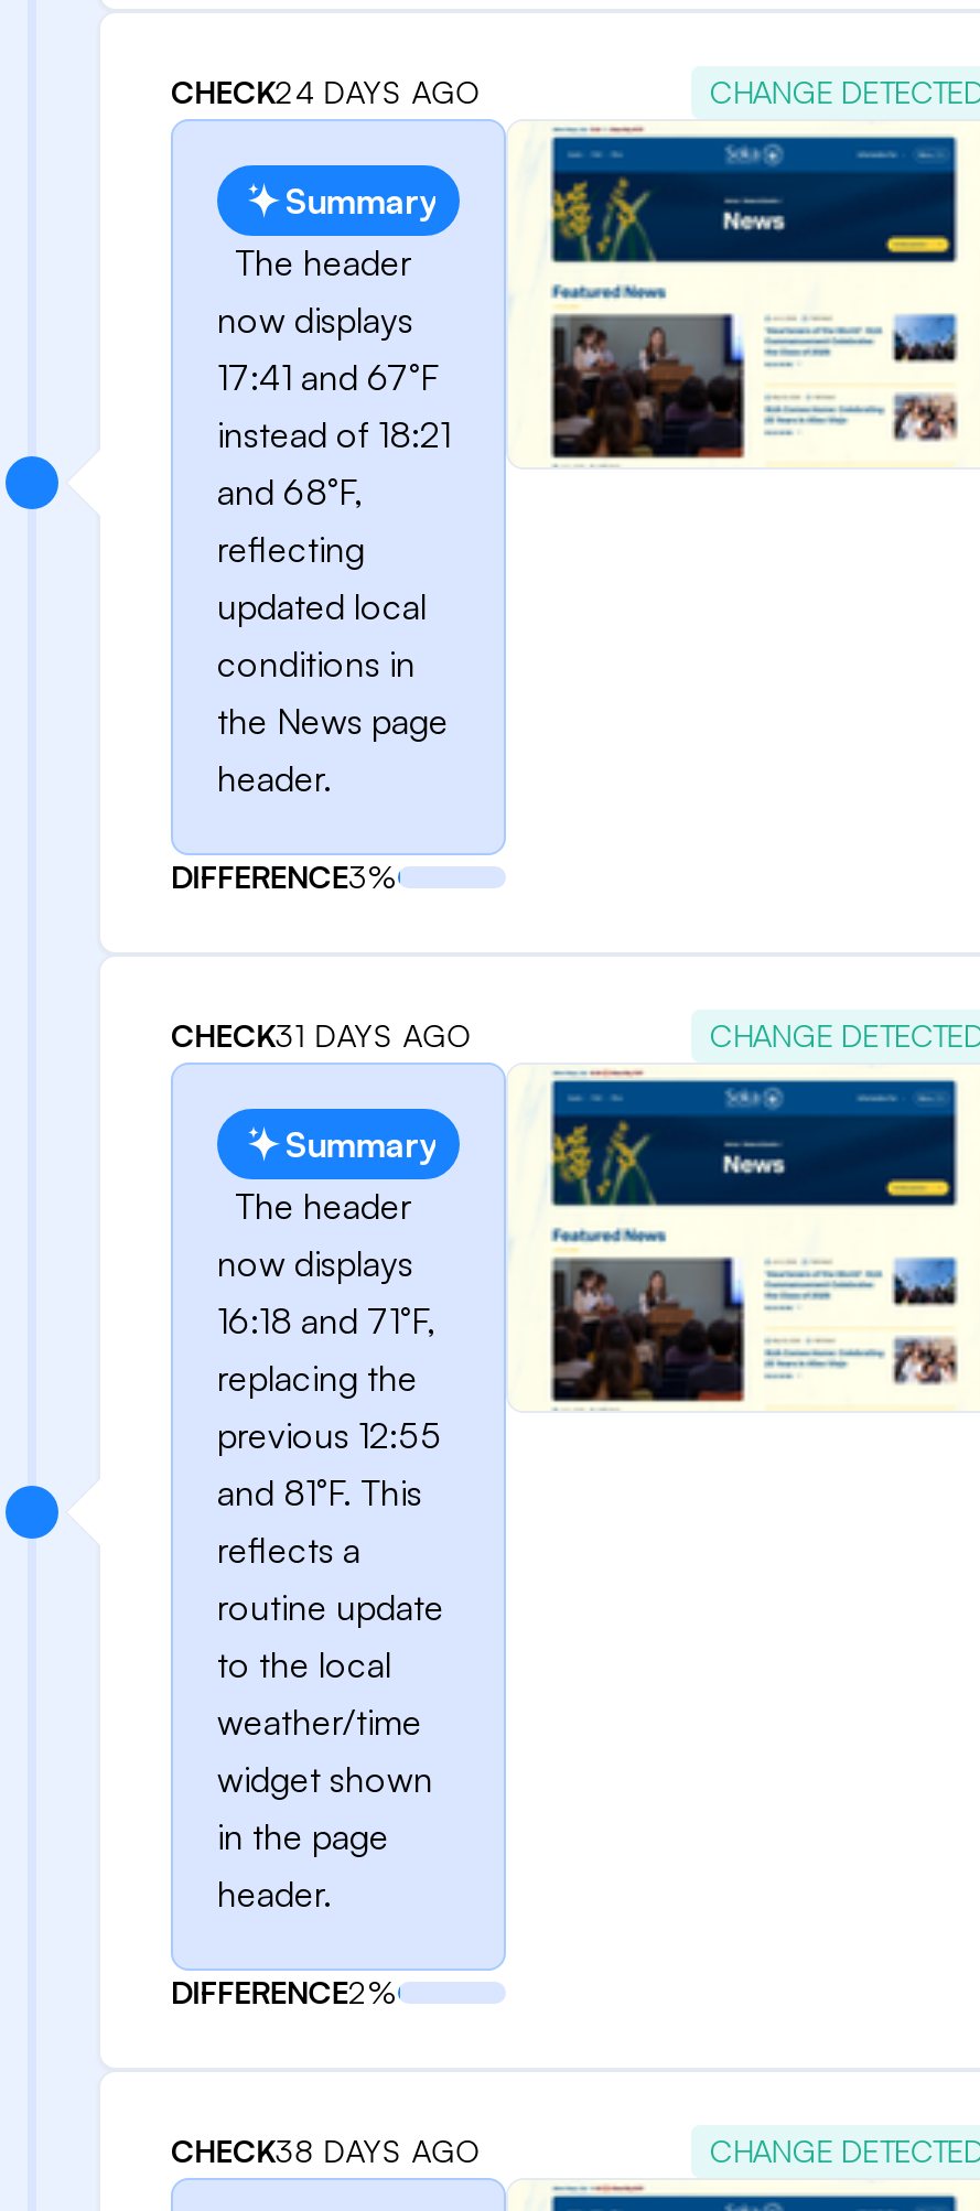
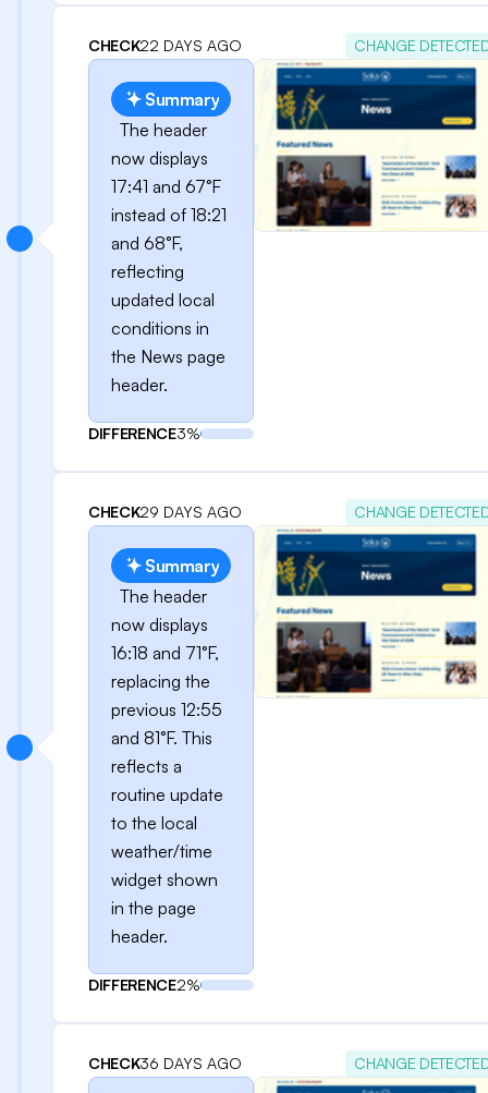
[171,73,482,110] CHECK24 DAYS AGO -> [88,36,242,54] CHECK22 DAYS AGO
[171,1016,473,1054] CHECK31 DAYS AGO -> [88,502,242,521] CHECK29 DAYS AGO
[171,2132,482,2169] CHECK38 DAYS AGO -> [88,1054,242,1072] CHECK36 DAYS AGO

